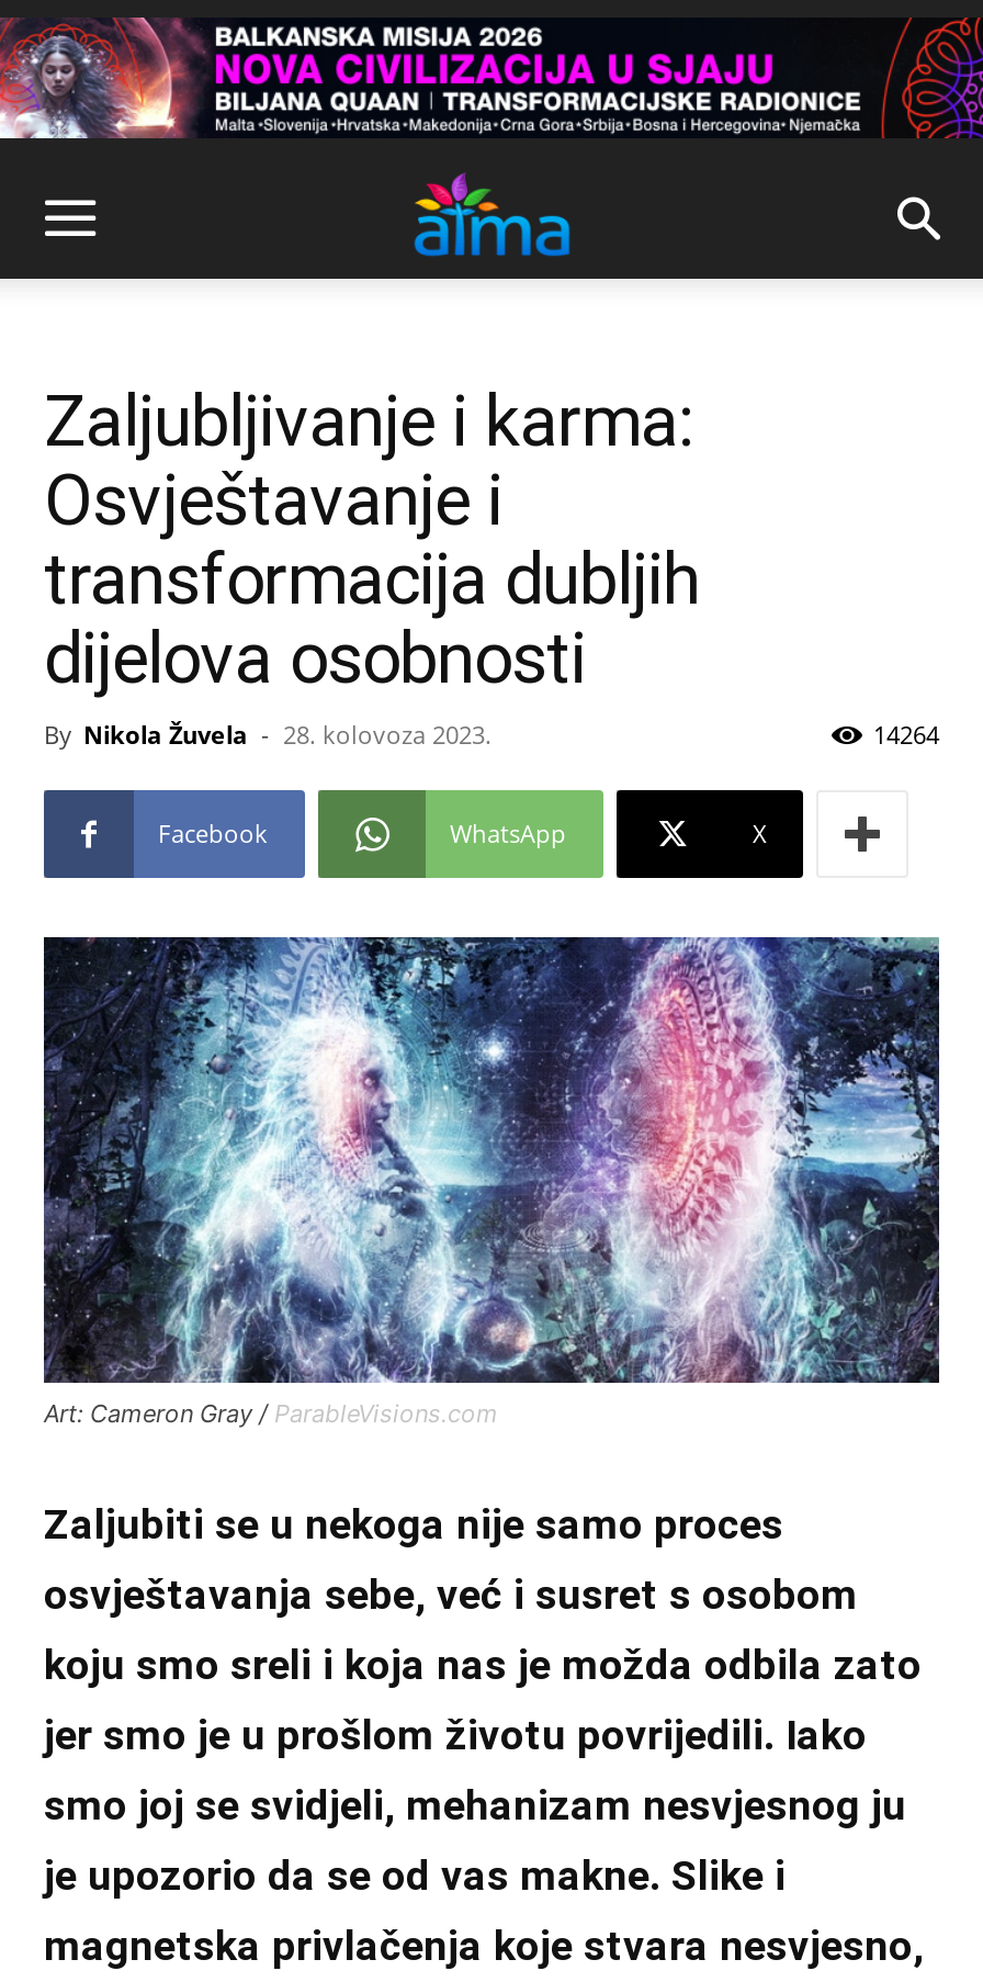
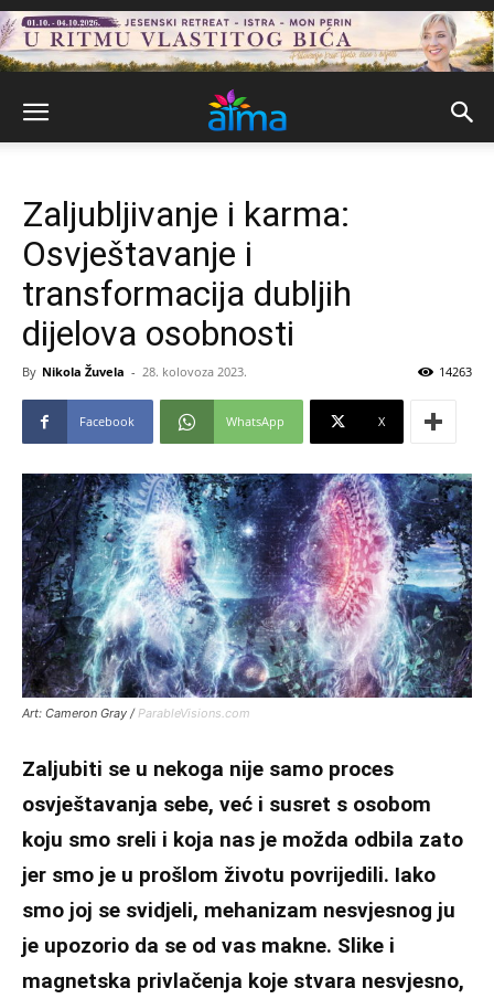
[7,15,976,140] [image] -> [3,10,491,73] [image]
[873,718,939,751] 14264 -> [439,363,472,380] 14263

